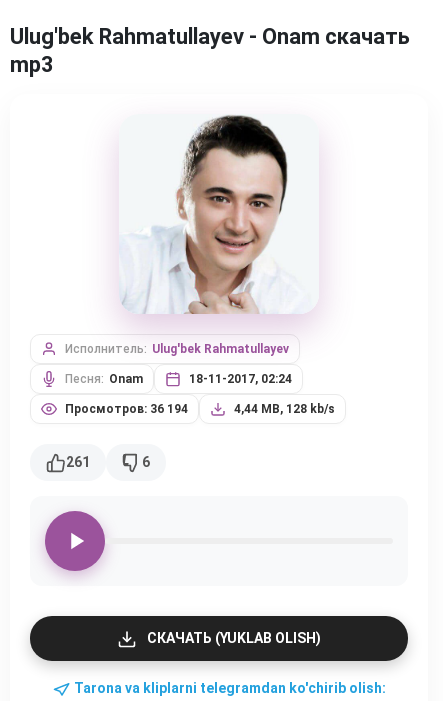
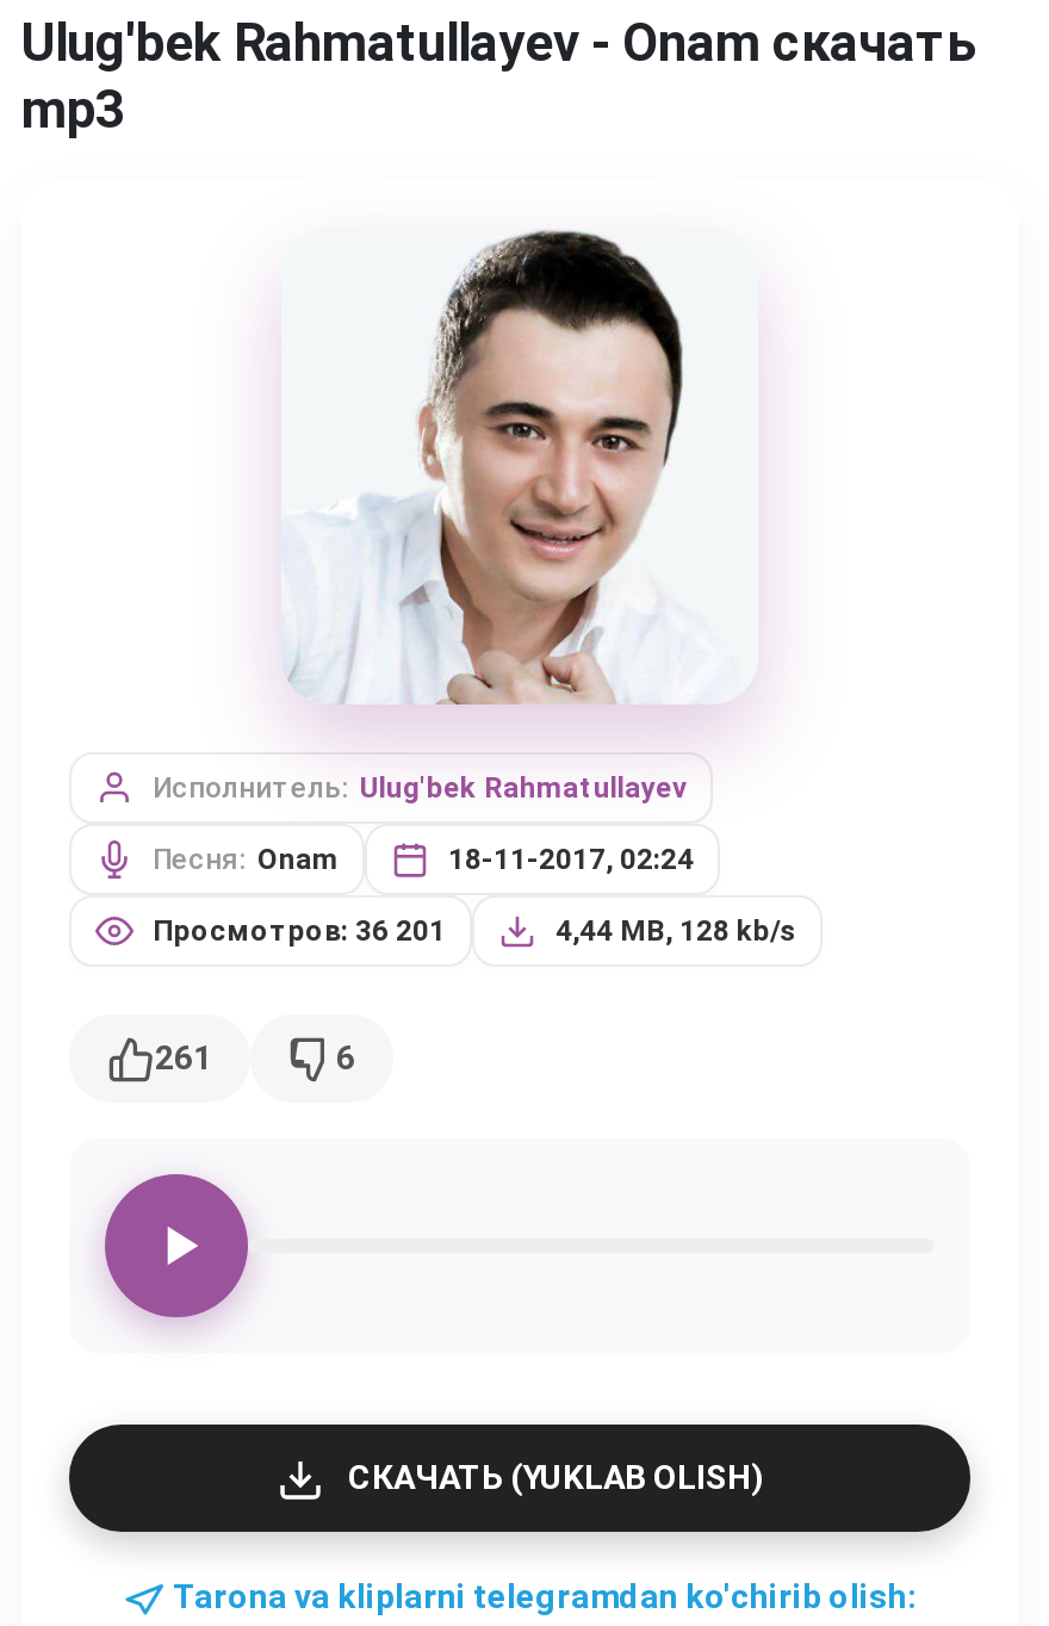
[65,402,188,416] Просмотров: 36 194 -> [153,914,446,948] Просмотров: 36 201

